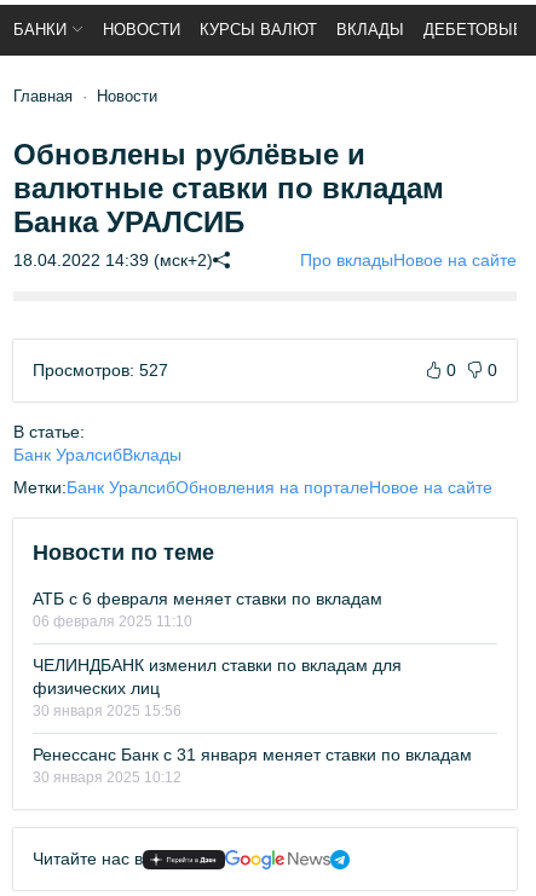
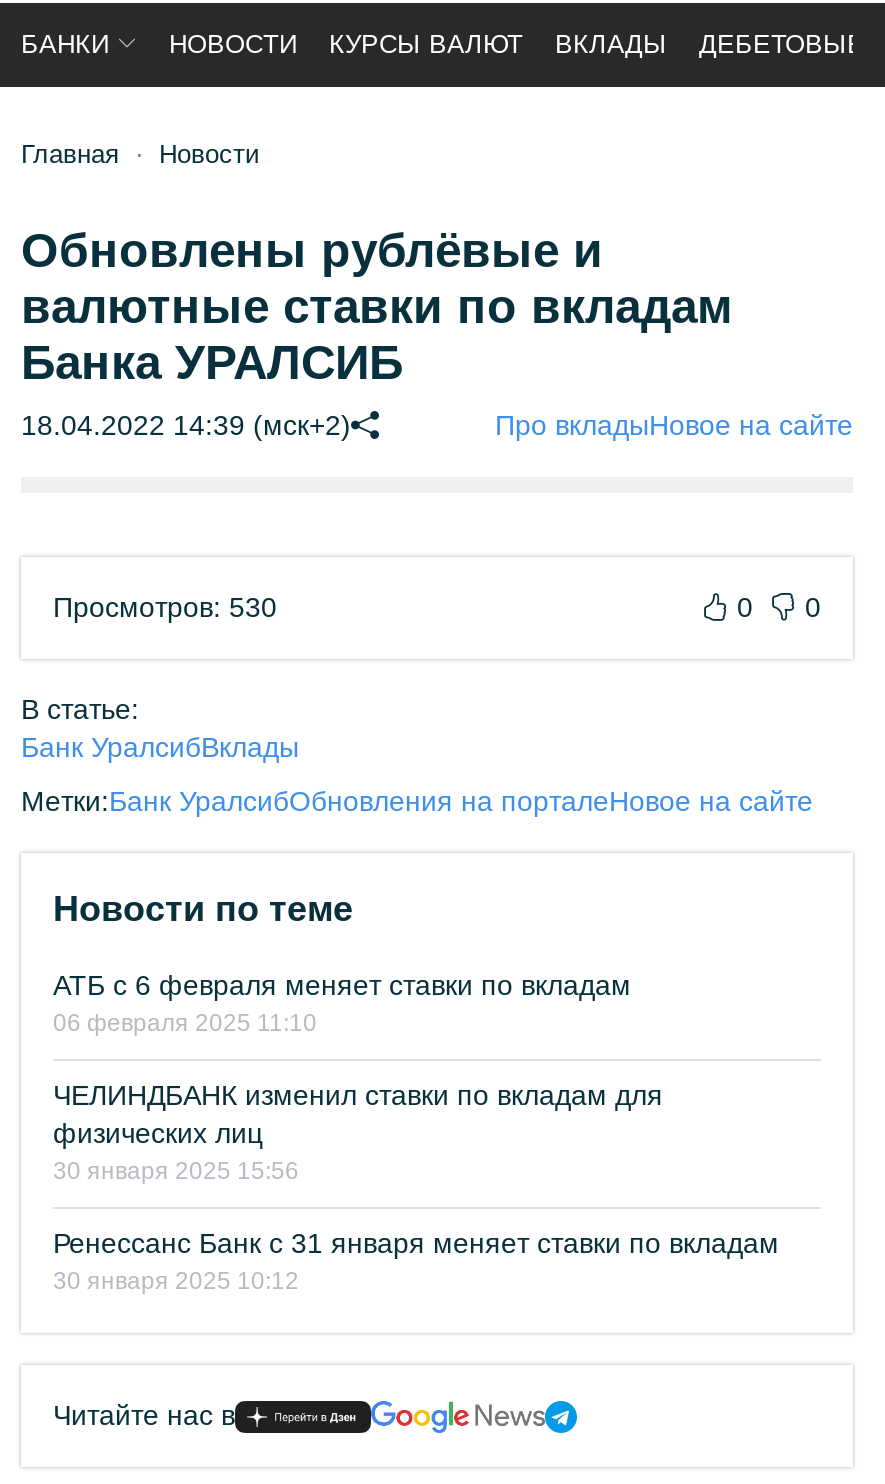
[33,360,168,380] Просмотров: 527 -> [53,591,277,623] Просмотров: 530

